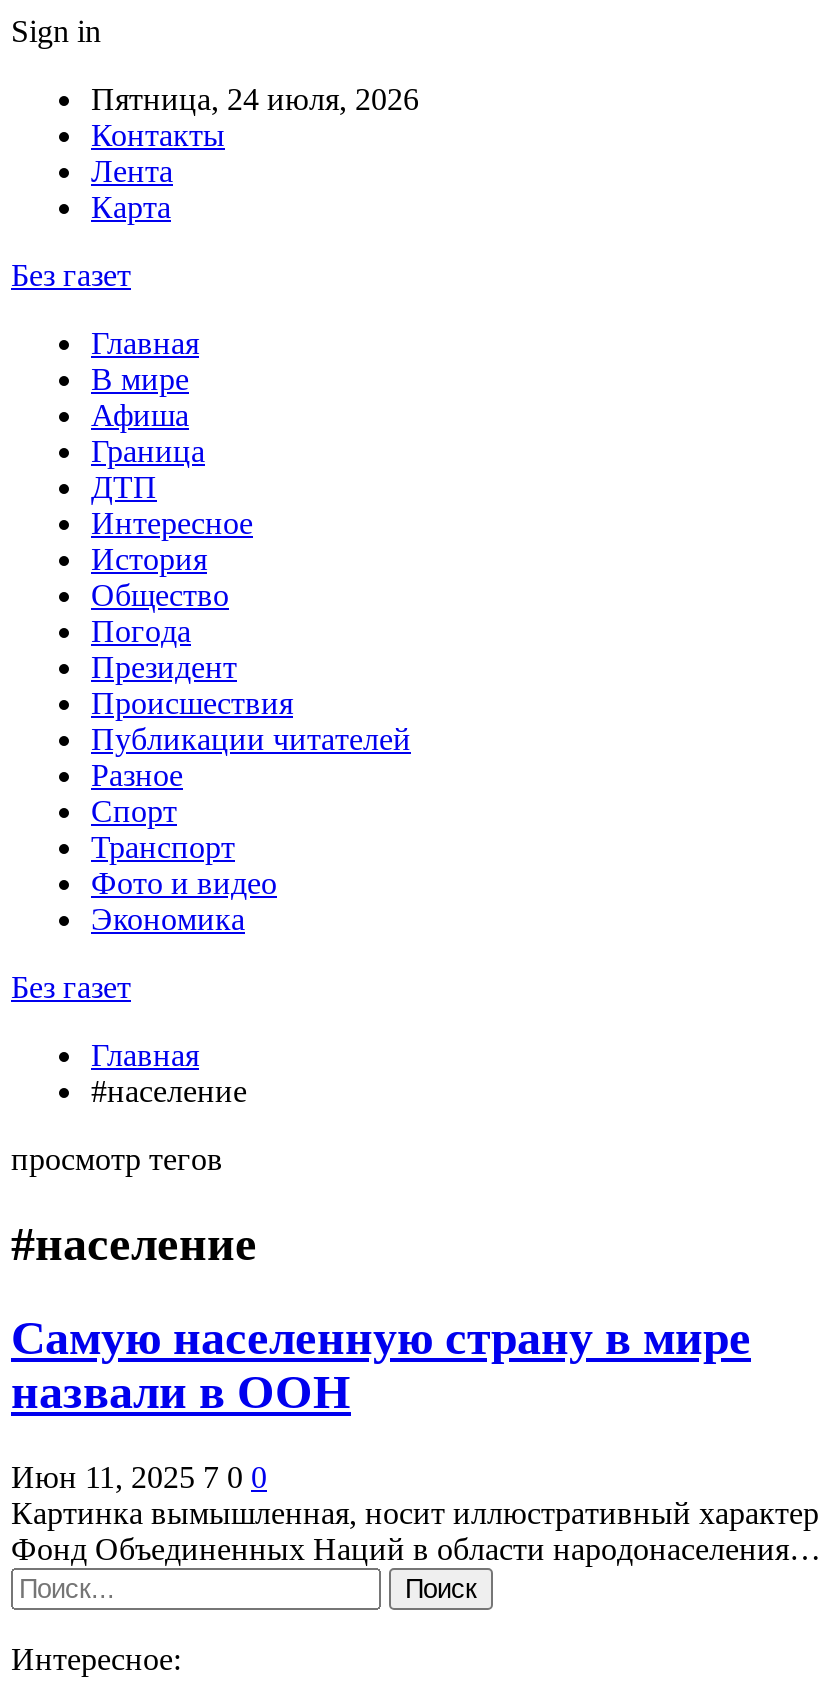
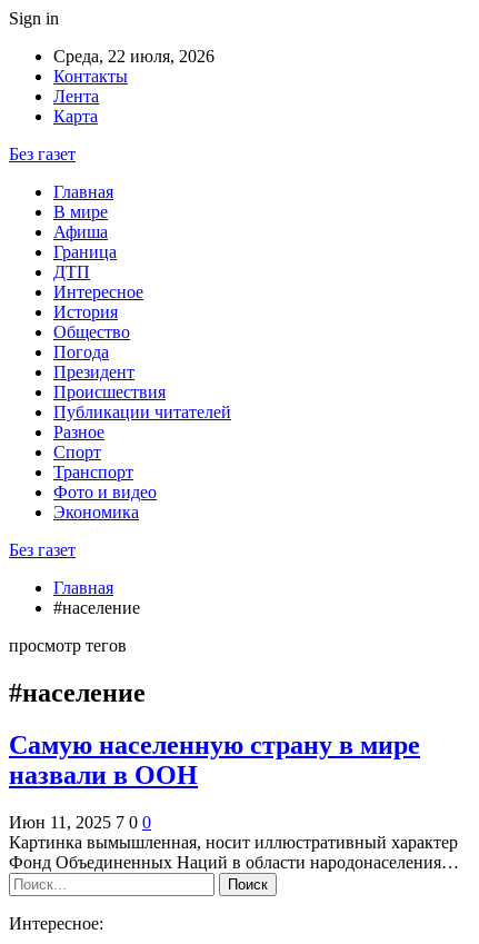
[91,82,419,116] Пятница, 24 июля, 2026 -> [53,47,214,66] Среда, 22 июля, 2026

